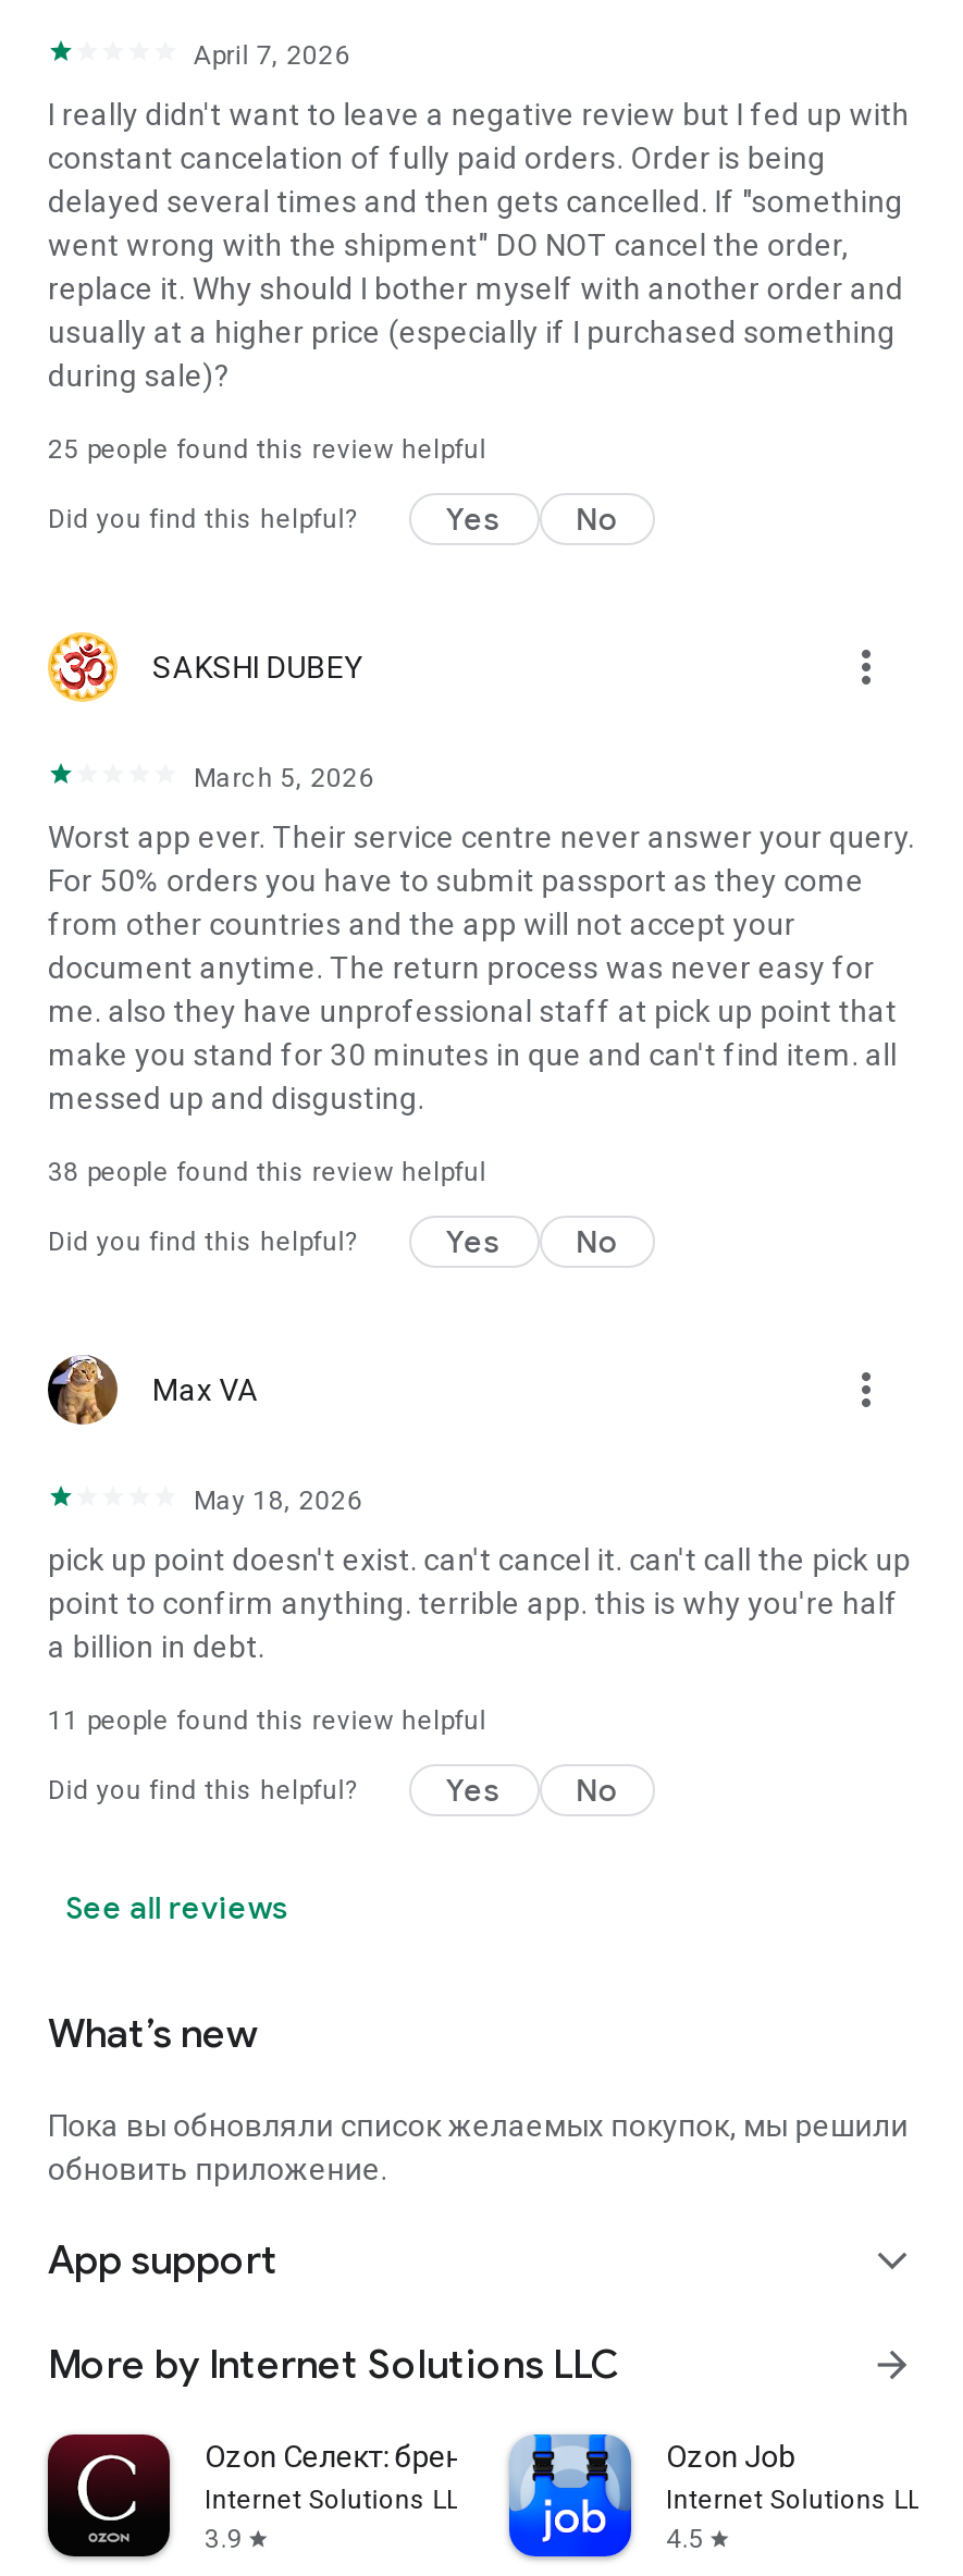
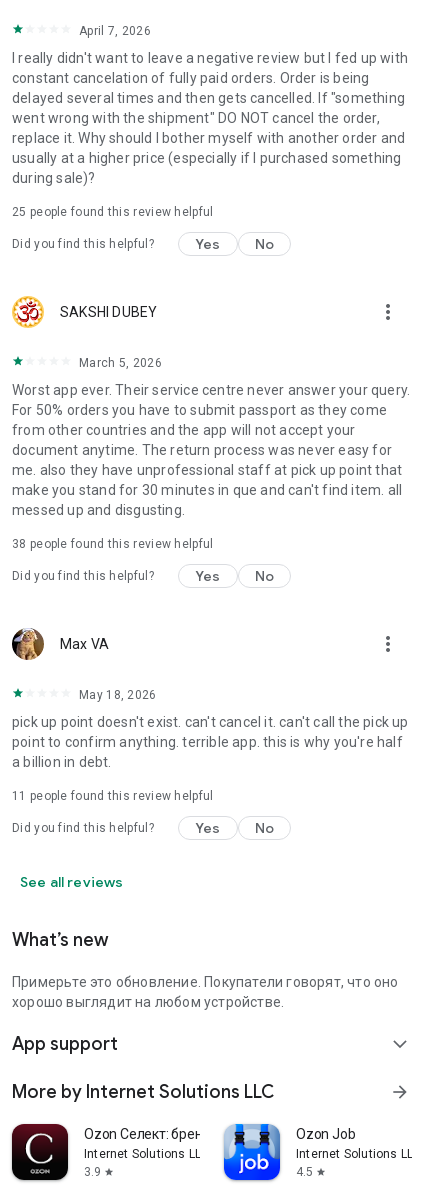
[48,2108,908,2186] Пока вы обновляли список желаемых покупок, мы решили | обновить приложение. -> [12,974,399,1010] Примерьте это обновление. Покупатели говорят, что оно | хорошо выглядит на любом устройстве.

